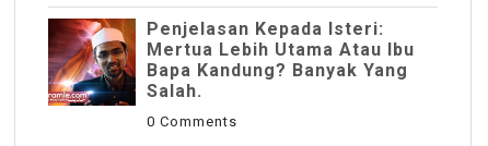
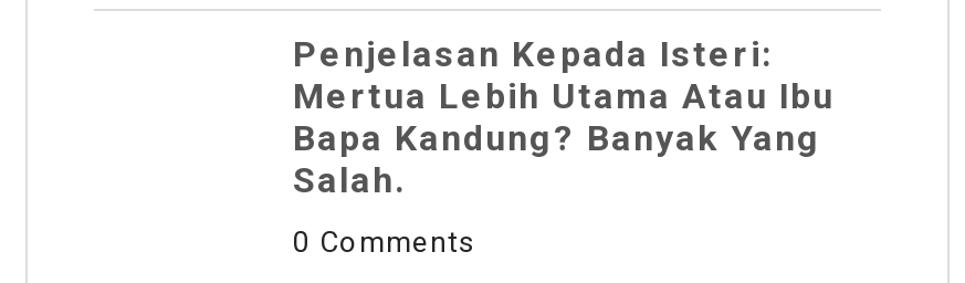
[47,17,137,107] [image] -> none

